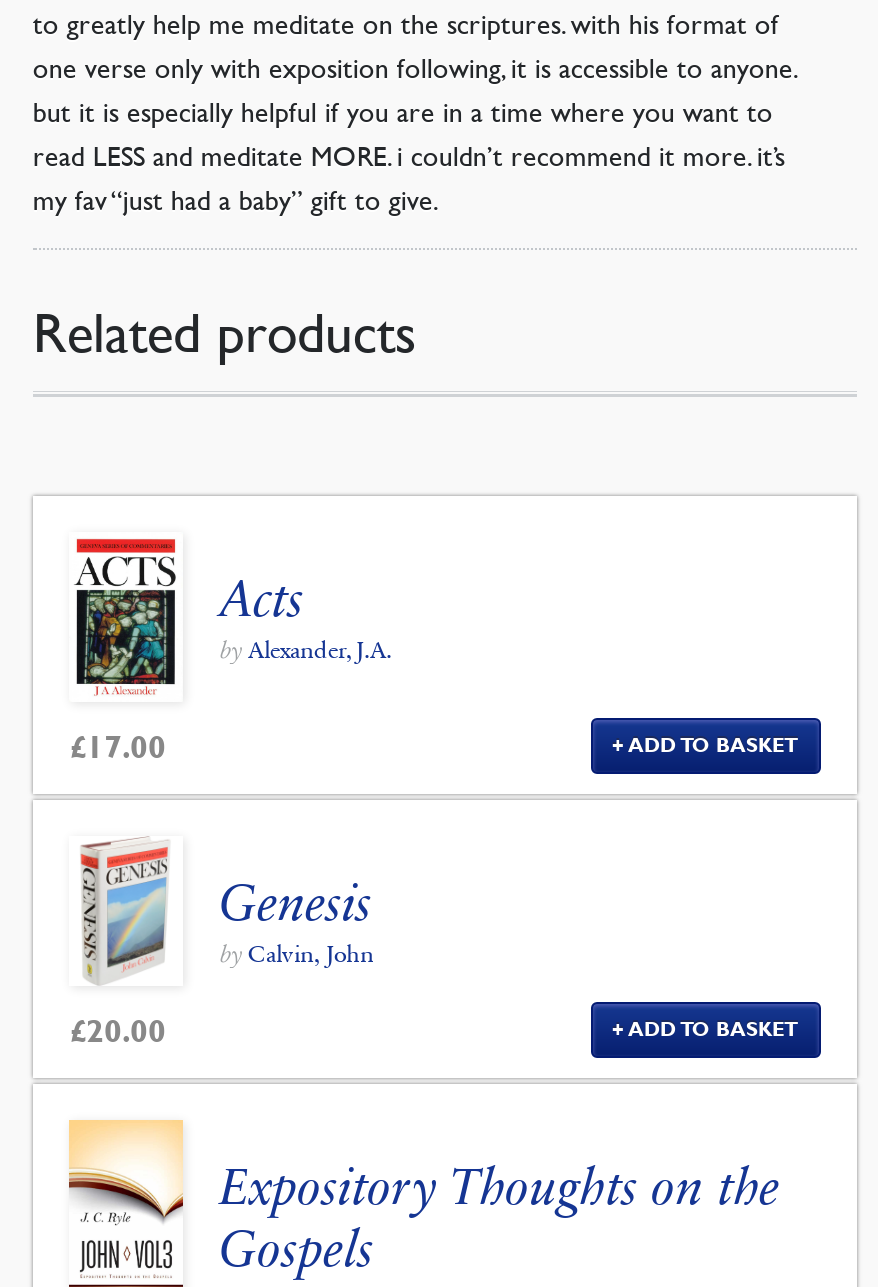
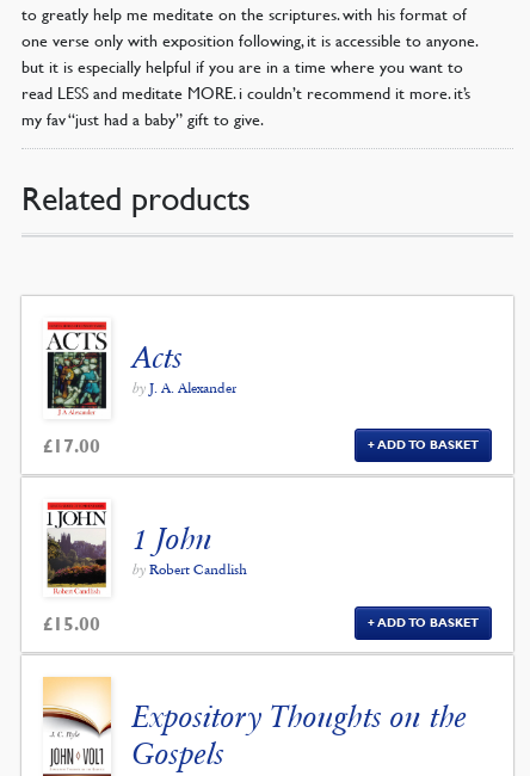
[220,637,392,665] by Alexander, J.A. -> [133,380,237,397] by J. A. Alexander
[70,842,175,1050] [image] | £20.00 -> [44,501,107,635] [image] | £15.00
[220,872,374,968] Genesis | by Calvin, John -> [133,521,248,578] 1 John | by Robert Candlish

